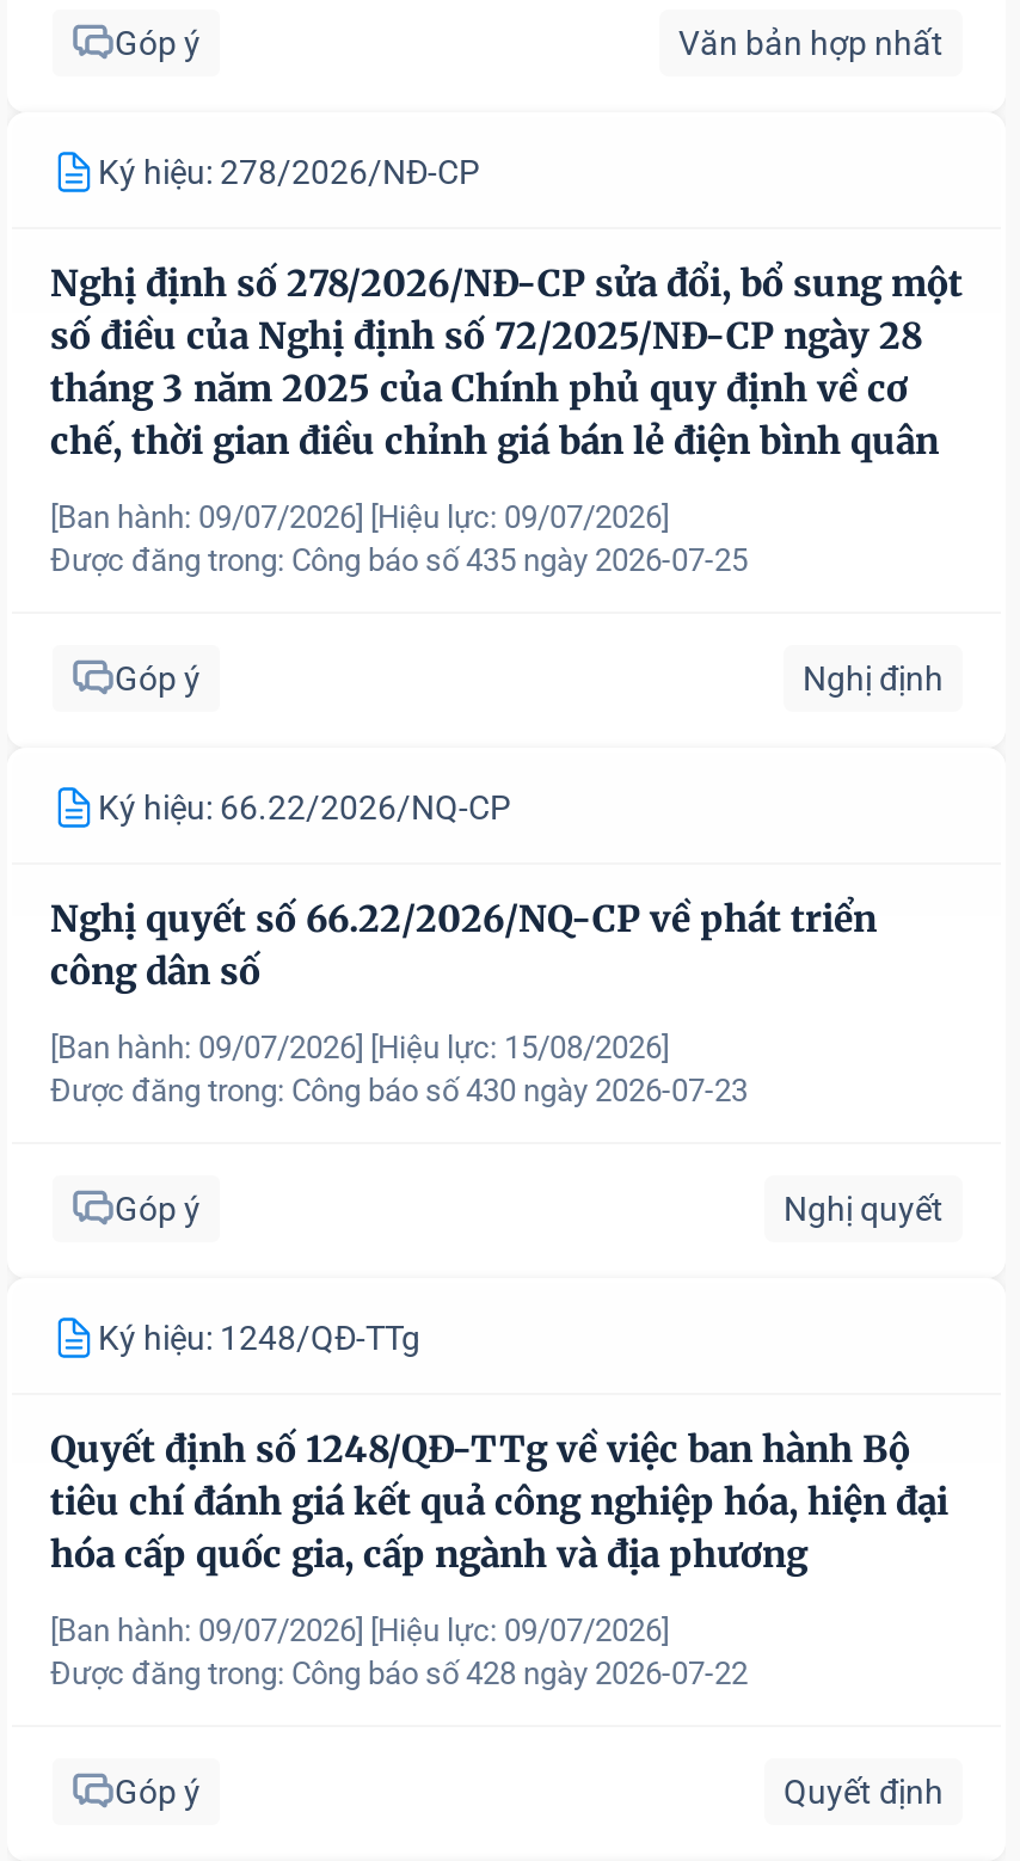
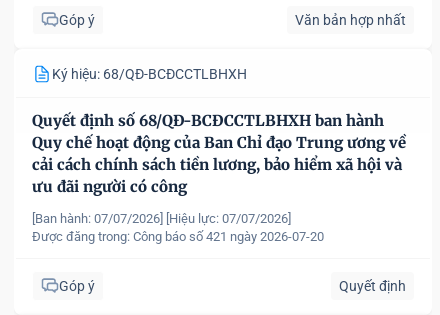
[50,154,963,1693] Ký hiệu: 278/2026/NĐ-CP | Nghị định số 278/2026/NĐ-CP sửa đổi, bổ sung một | số điều của Nghị định số 72/2025/NĐ-CP ngày 28 | tháng 3 năm 2025 của Chính phủ quy định về cơ | chế, thời gian điều chỉnh giá bán lẻ điện bình quân | [Ban hành: 09/07/2026] [Hiệu lực: 09/07/2026] | Được đăng trong: Công báo số 435 ngày 2026-07-25 | Góp ý | Nghị định | Ký hiệu: 66.22/2026/NQ-CP | Nghị quyết số 66.22/2026/NQ-CP về phát triển | công dân số | [Ban hành: 09/07/2026] [Hiệu lực: 15/08/2026] | Được đăng trong: Công báo số 430 ngày 2026-07-23 | Góp ý | Nghị quyết | Ký hiệu: 1248/QĐ-TTg | Quyết định số 1248/QĐ-TTg về việc ban hành Bộ | tiêu chí đánh giá kết quả công nghiệp hóa, hiện đại | hóa cấp quốc gia, cấp ngành và địa phương | [Ban hành: 09/07/2026] [Hiệu lực: 09/07/2026] | Được đăng trong: Công báo số 428 ngày 2026-07-22 -> [32,66,406,244] Ký hiệu: 68/QĐ-BCĐCCTLBHXH | Quyết định số 68/QĐ-BCĐCCTLBHXH ban hành | Quy chế hoạt động của Ban Chỉ đạo Trung ương về | cải cách chính sách tiền lương, bảo hiểm xã hội và | ưu đãi người có công | [Ban hành: 07/07/2026] [Hiệu lực: 07/07/2026] | Được đăng trong: Công báo số 421 ngày 2026-07-20

